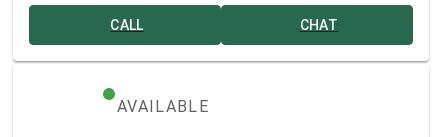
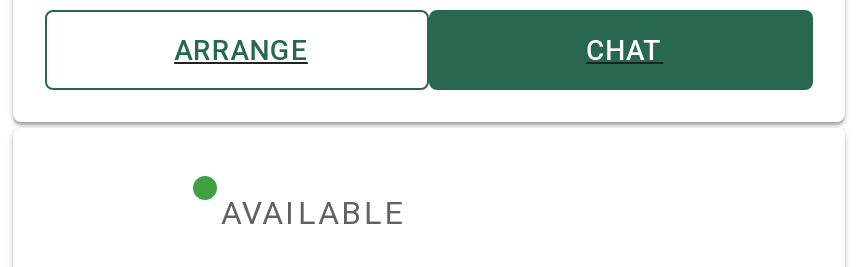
[110,17,144,33] CALL -> [174,34,308,66] ARRANGE

